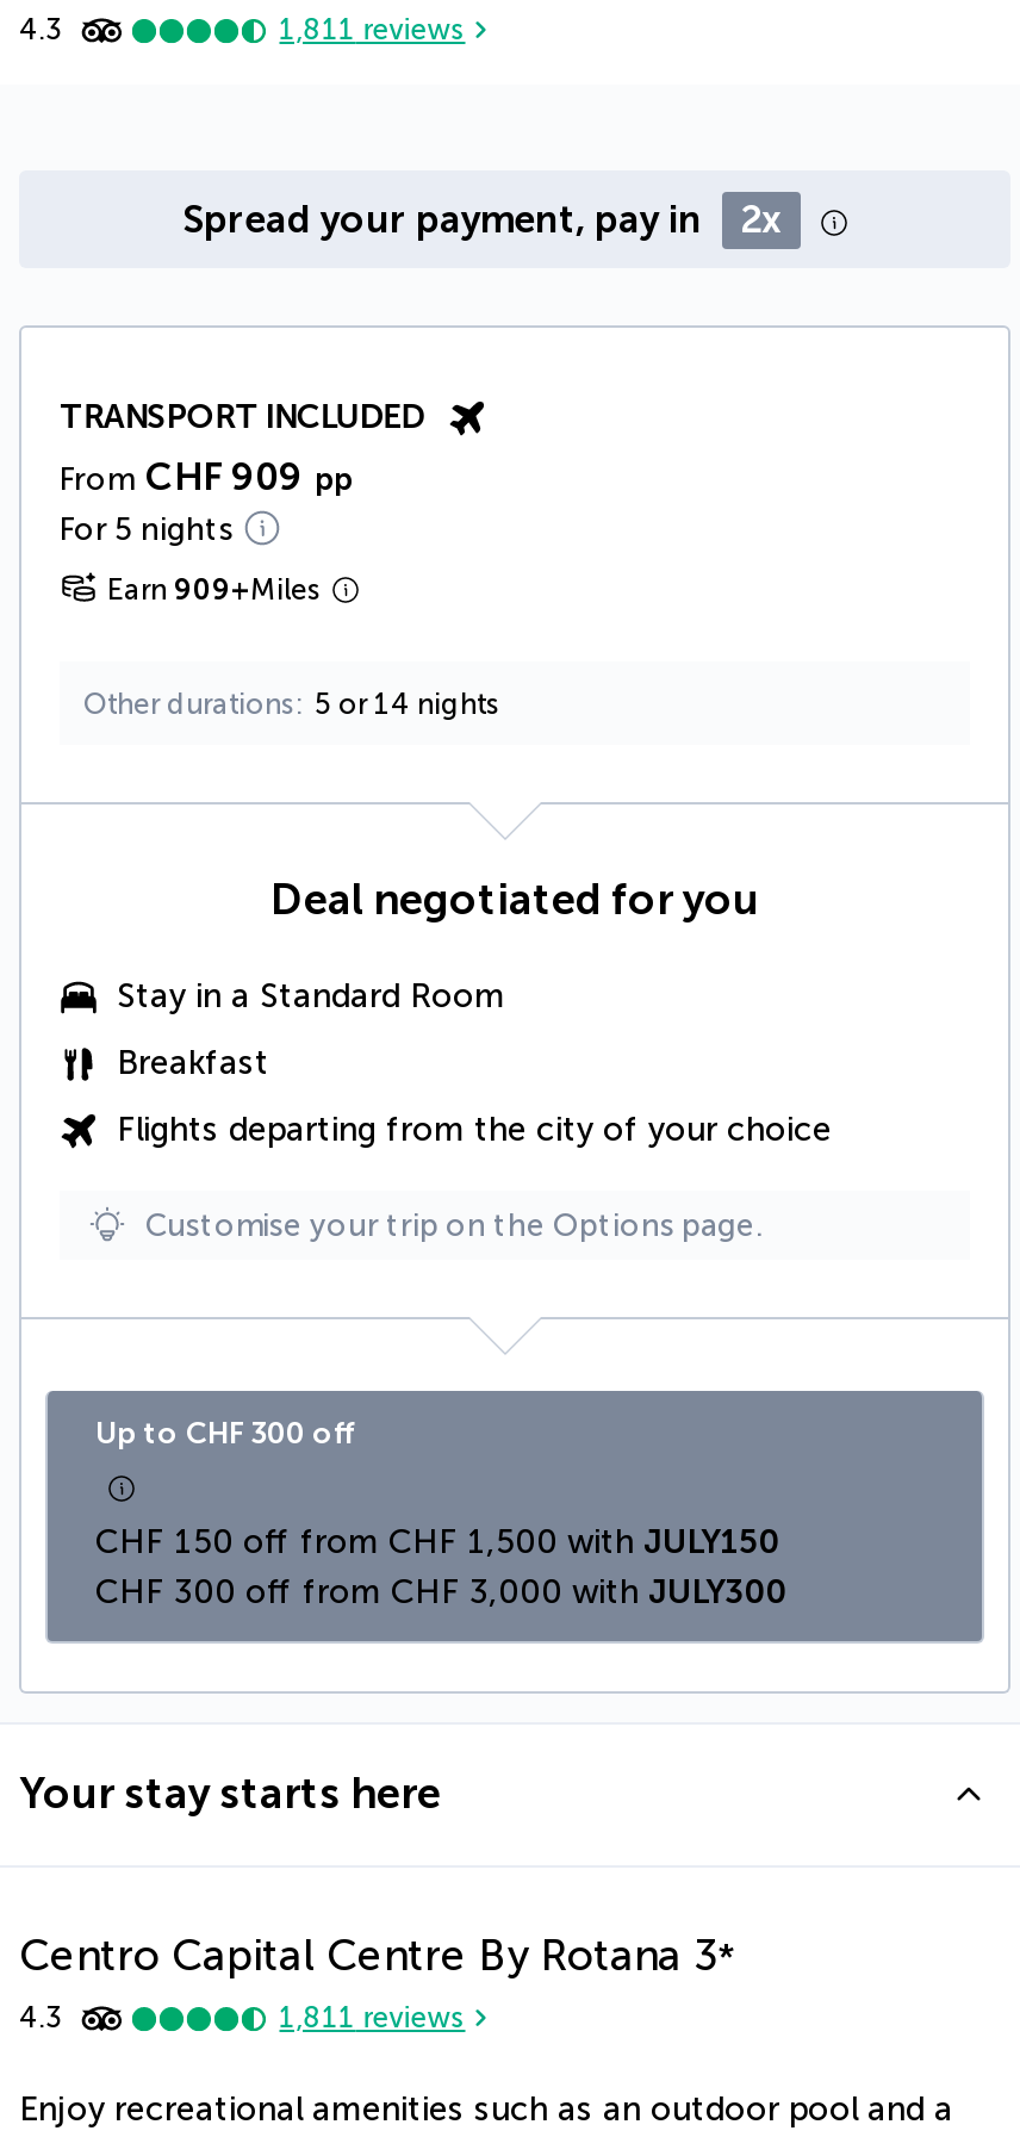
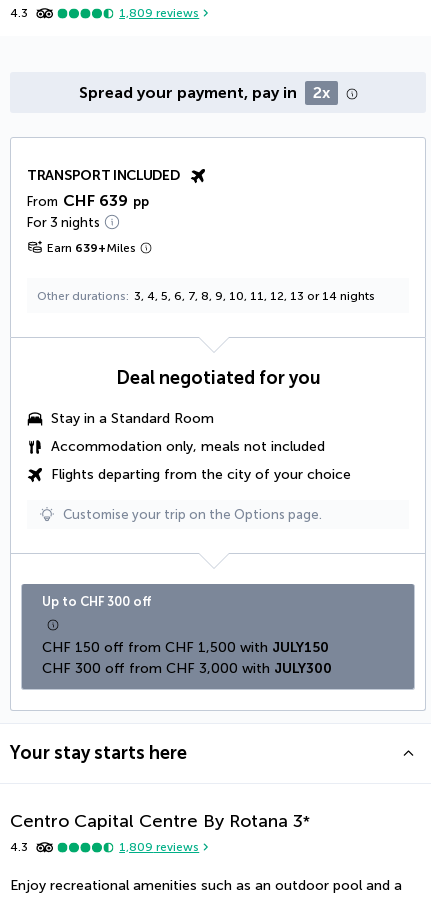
[279,13,465,47] 1,811 reviews -> [119,6,199,20] 1,809 reviews
[60,453,353,546] From CHF 909 pp | For 5 nights -> [27,191,149,230] From CHF 639 pp | For 3 nights
[107,572,322,606] Earn 909+Miles -> [47,241,136,255] Earn 639+Miles
[83,687,500,720] Other durations 5 or 14 nights -> [37,289,375,303] Other durations 3, 4, 5, 6, 7, 8, 9, 10, 11, 12, 13 or 14 nights
[117,1042,269,1082] Breakfast -> [51,438,325,455] Accommodation only, meals not included
[279,2001,465,2035] 1,811 reviews -> [119,840,199,854] 1,809 reviews

